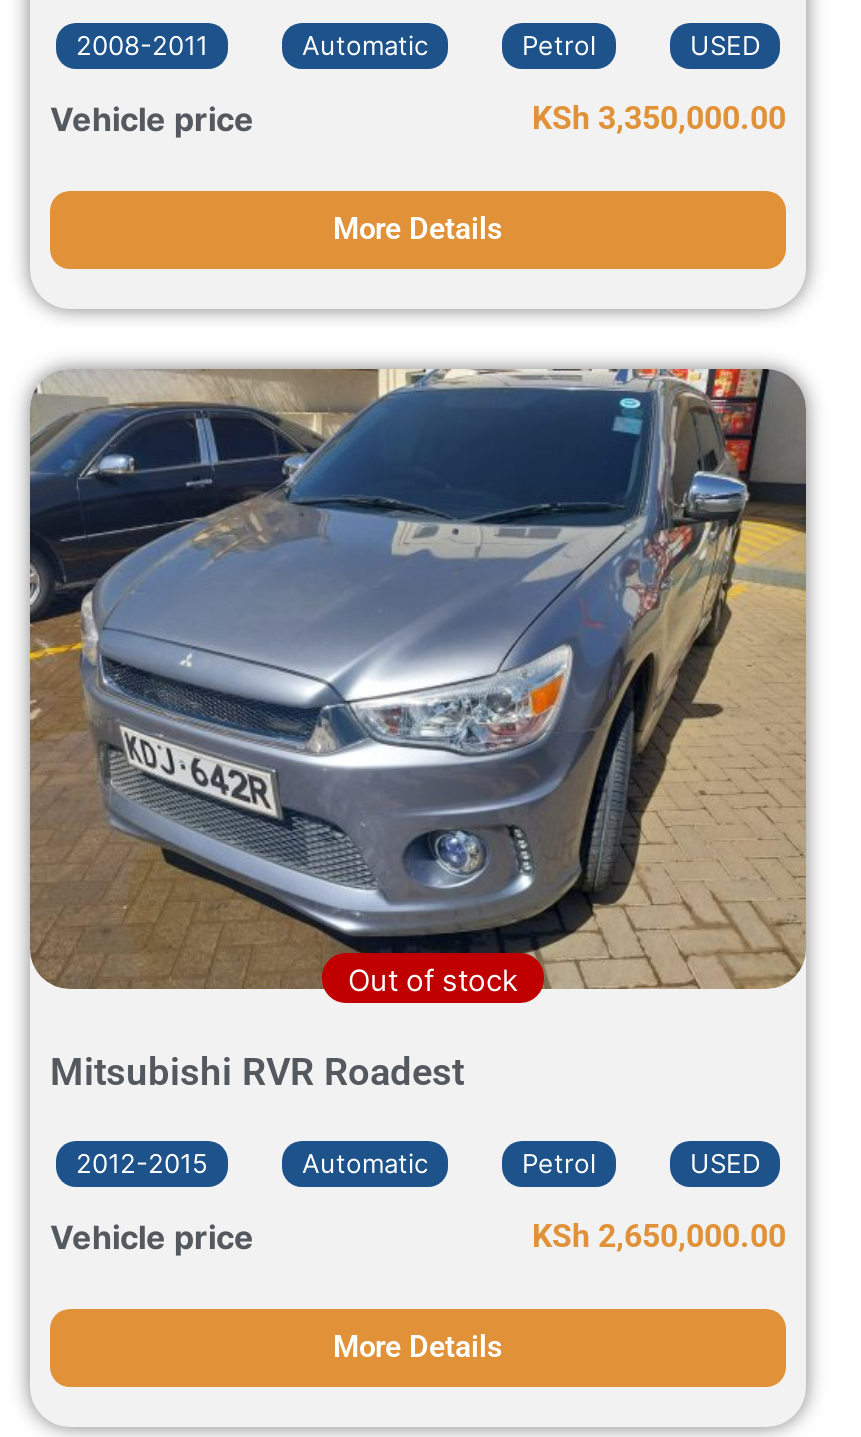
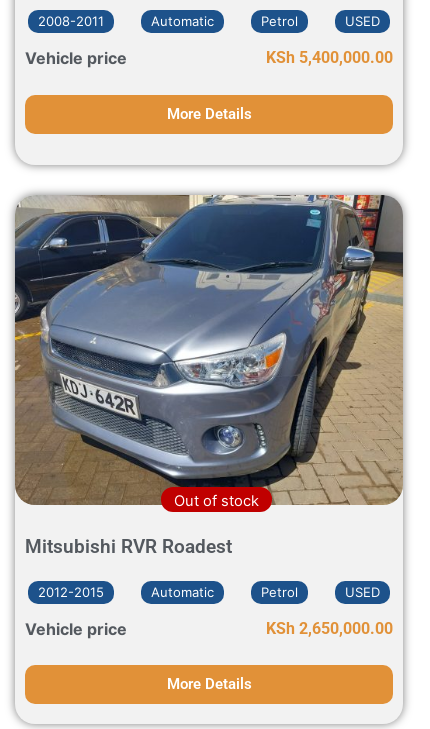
[532,99,786,137] KSh 3,350,000.00 -> [266,48,393,67] KSh 5,400,000.00

